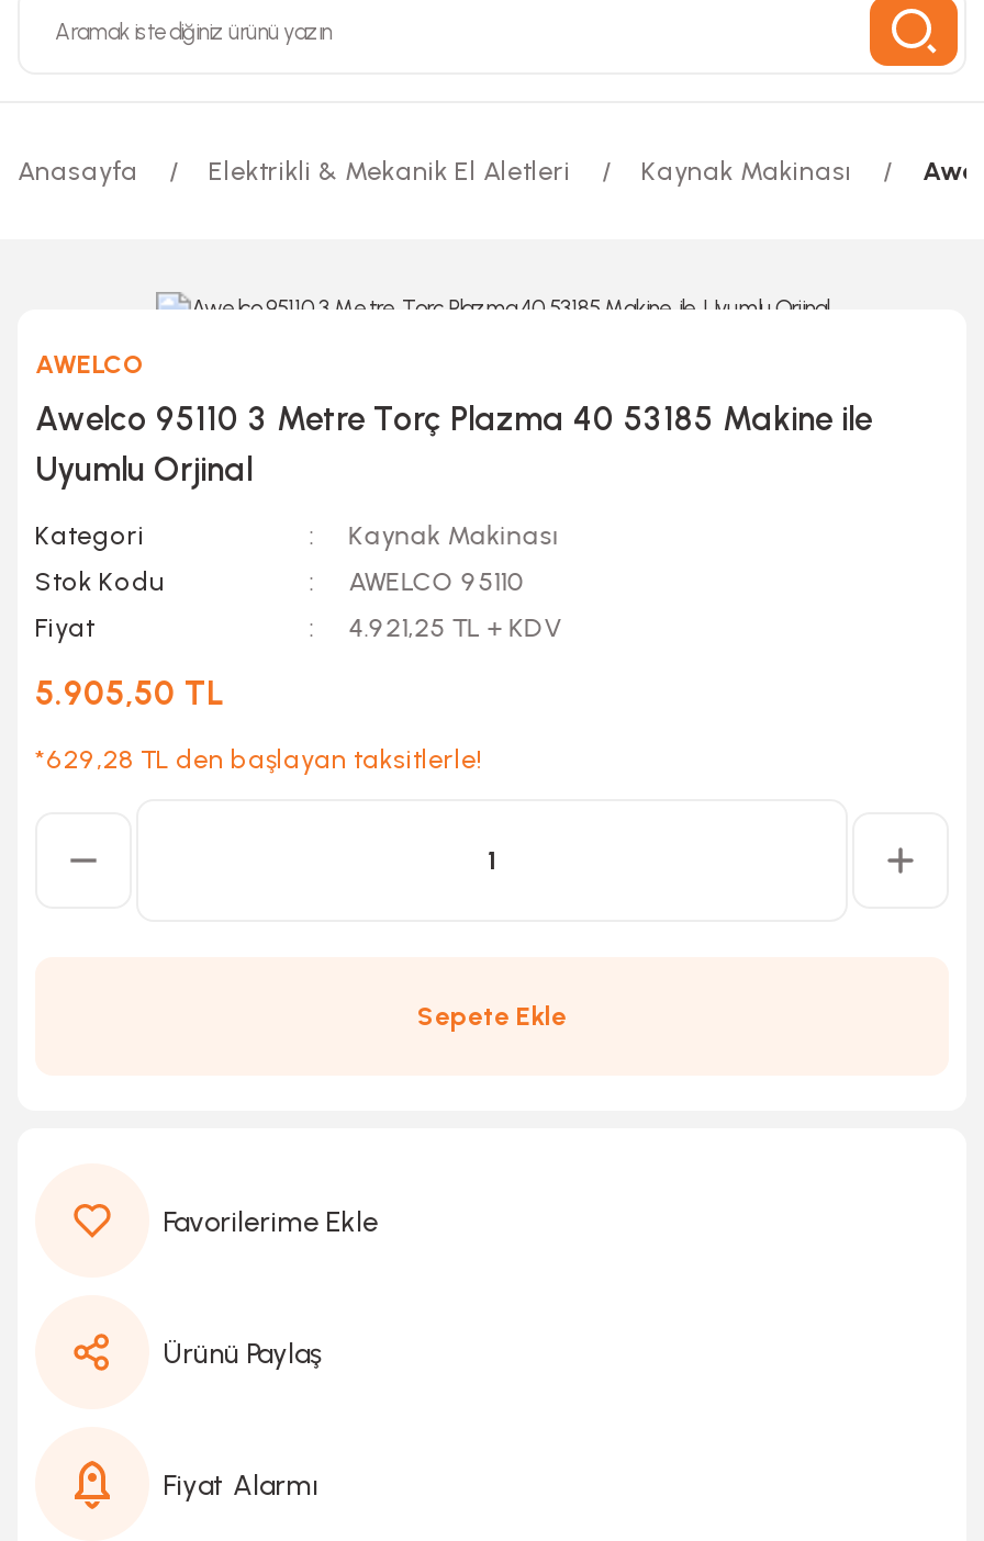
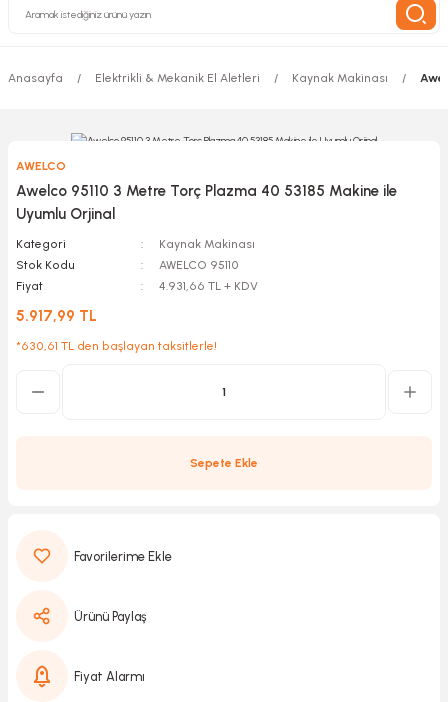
[349,612,562,643] 4.921,25 TL + KDV -> [159,279,258,293] 4.931,66 TL + KDV
[35,674,224,713] 5.905,50 TL -> [16,307,97,325] 5.917,99 TL
[35,744,483,775] *629,28 TL den başlayan taksitlerle! -> [16,339,217,353] *630,61 TL den başlayan taksitlerle!

